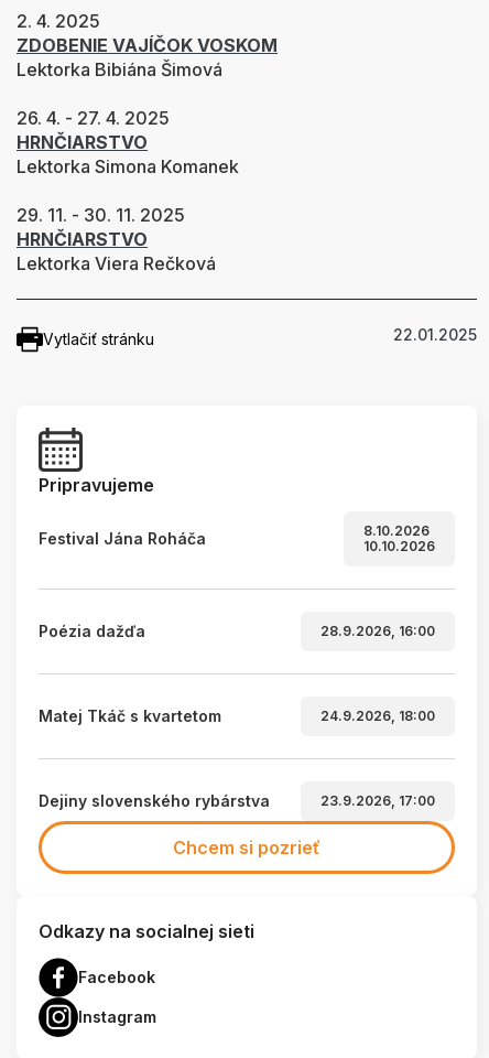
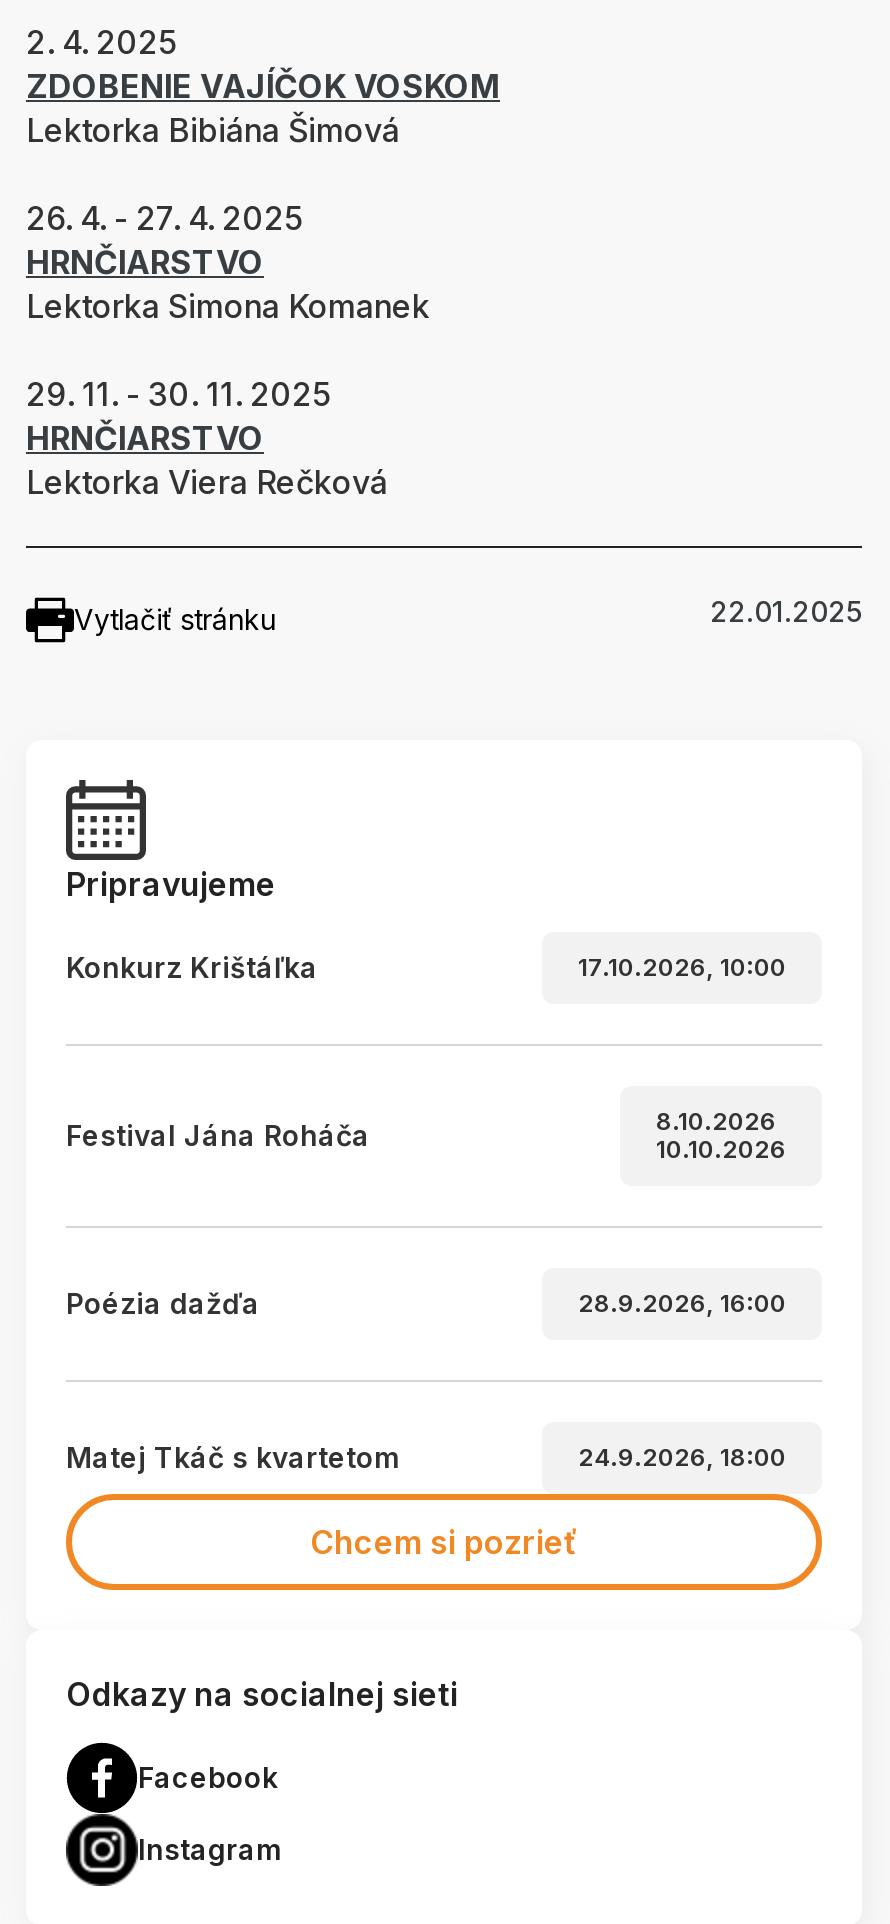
none -> [66,950,786,984] Konkurz Krištáľka | 17.10.2026, 10:00
moved [39,522,435,725] -> [66,1106,786,1474]: Festival Jána Roháča | 8.10.2026 | 10.10.2026 | Poézia dažďa | 28.9.2026, 16:00 | Matej Tkáč s kvartetom | 24.9.2026, 18:00
[39,791,435,810] Dejiny slovenského rybárstva | 23.9.2026, 17:00 -> none

